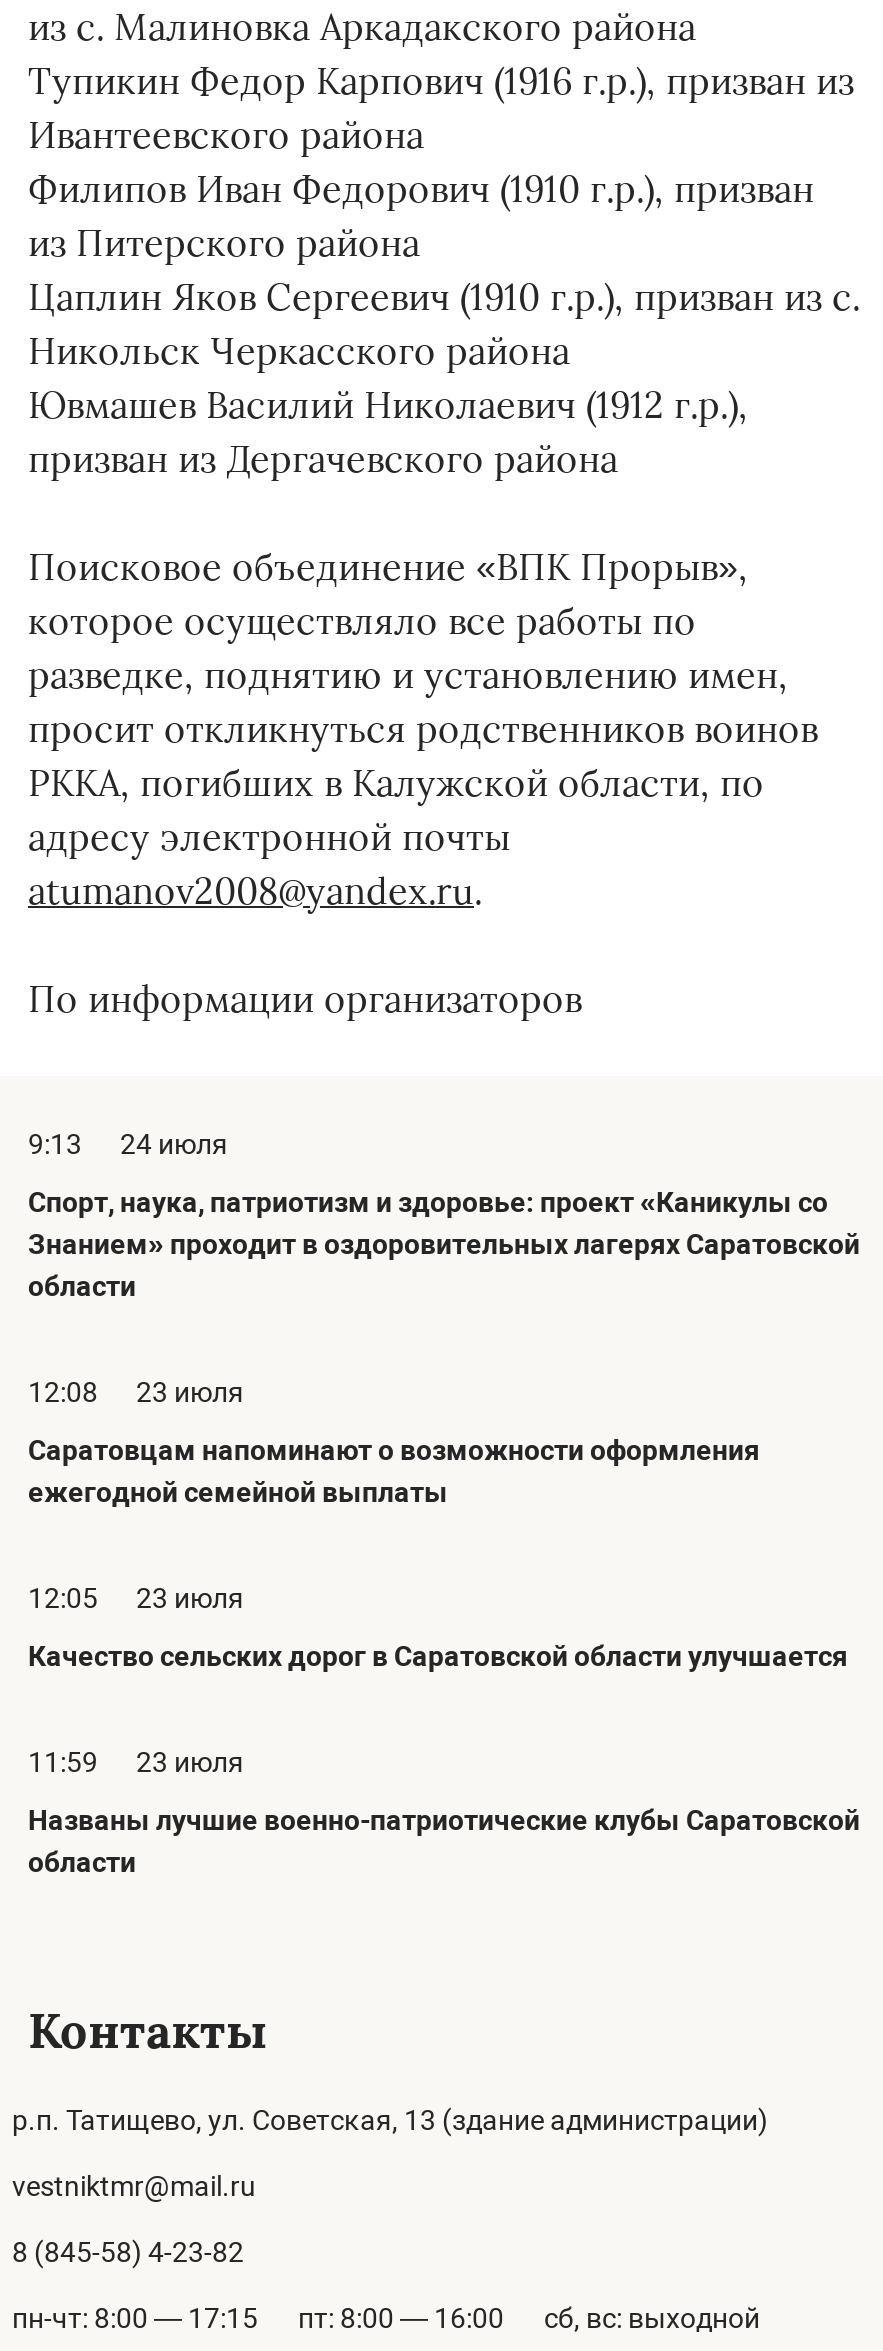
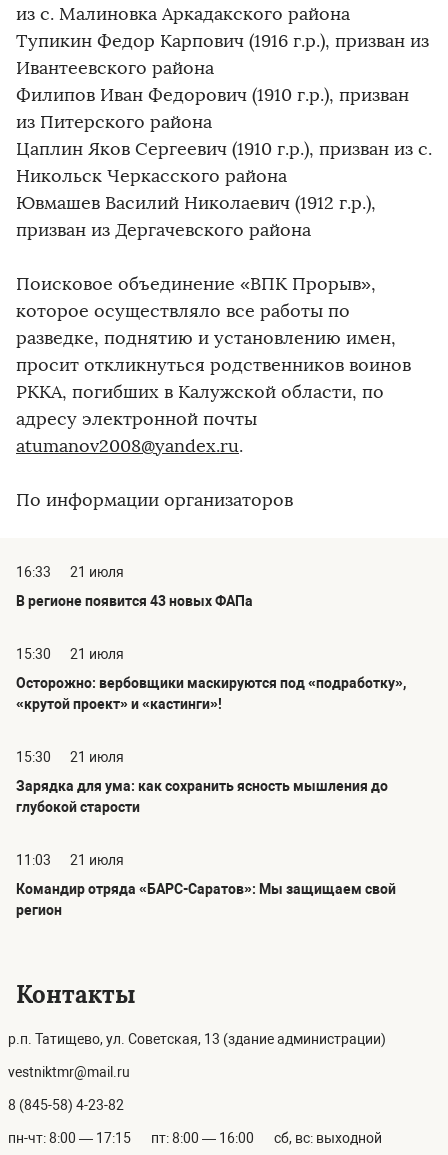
[28,1128,228,1160] 9:13 | 24 июля -> [16,564,124,580] 16:33 | 21 июля
[28,1186,860,1302] Спорт, наука, патриотизм и здоровье: проект «Каникулы со | Знанием» проходит в оздоровительных лагерях Саратовской | области -> [16,593,253,609] В регионе появится 43 новых ФАПа
[28,1376,244,1408] 12:08 | 23 июля -> [16,646,124,662] 15:30 | 21 июля
[28,1434,760,1508] Саратовцам напоминают о возможности оформления | ежегодной семейной выплаты -> [16,675,406,712] Осторожно: вербовщики маскируются под «подработку», | «крутой проект» и «кастинги»!
[28,1582,244,1614] 12:05 | 23 июля -> [16,749,124,765] 15:30 | 21 июля
[28,1640,848,1672] Качество сельских дорог в Саратовской области улучшается -> [16,778,388,815] Зарядка для ума: как сохранить ясность мышления до | глубокой старости
[28,1746,244,1778] 11:59 | 23 июля -> [16,852,124,868] 11:03 | 21 июля
[28,1804,860,1878] Названы лучшие военно-патриотические клубы Саратовской | области -> [16,881,396,918] Командир отряда «БАРС-Саратов»: Мы защищаем свой | регион

